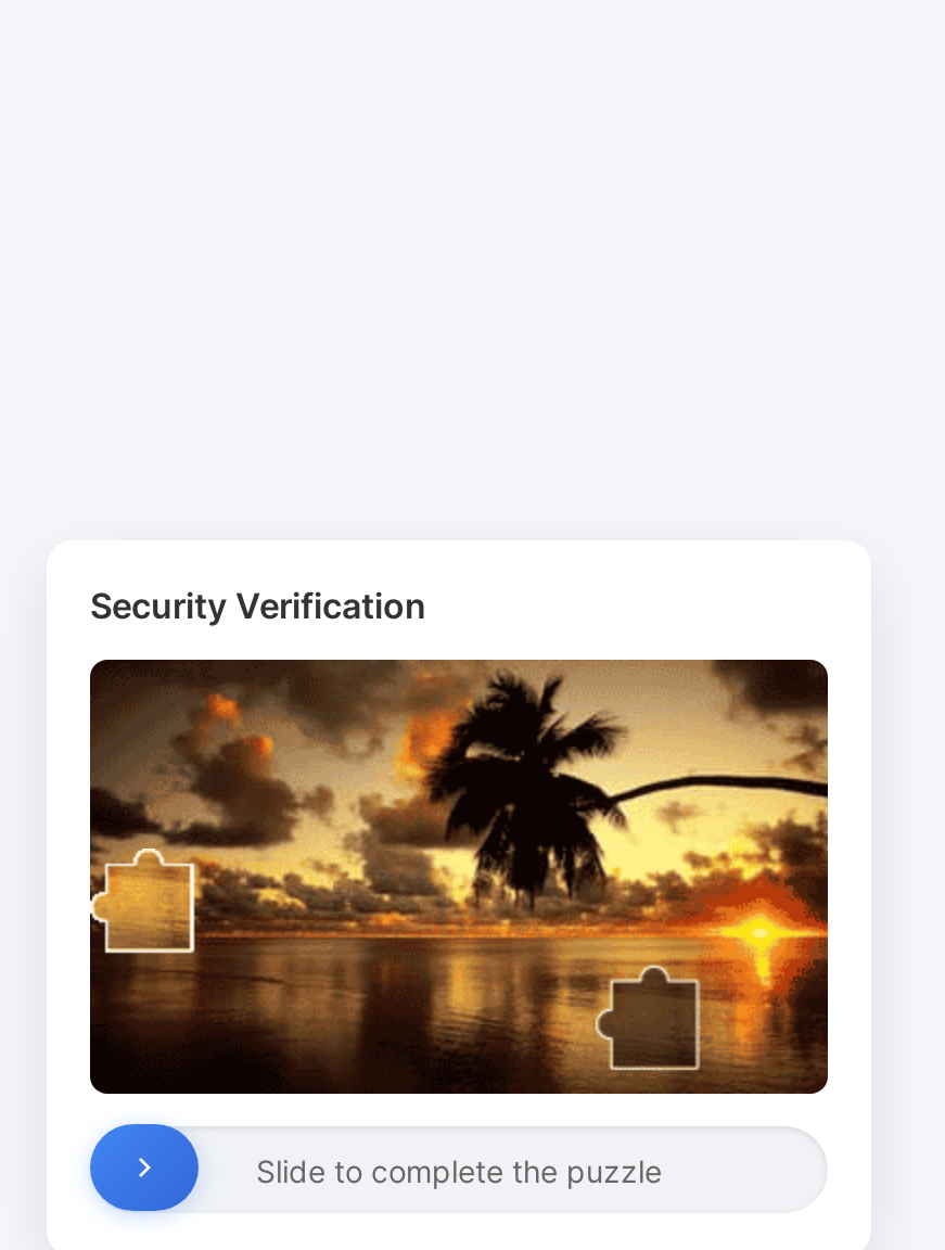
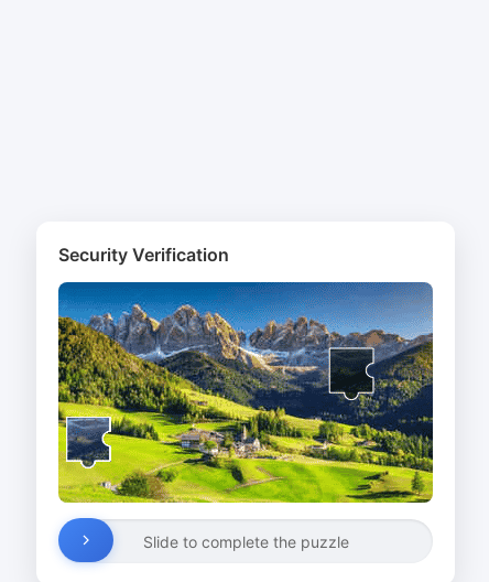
[88,658,830,1096] [image] -> [57,281,434,504] [image]

